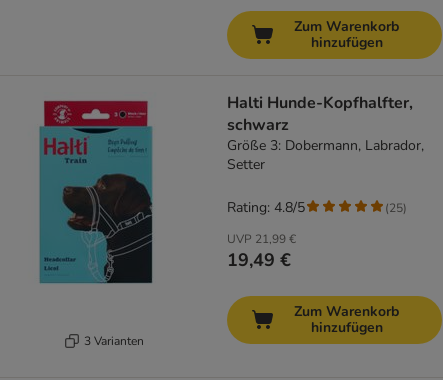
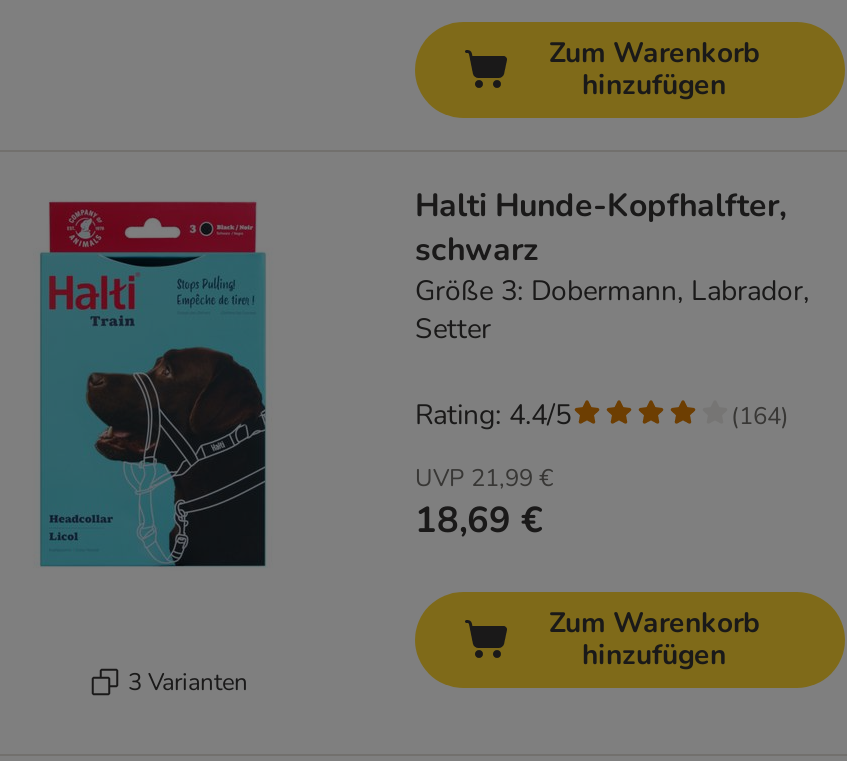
[227,198,305,217] Rating: 4.8/5 -> [415,396,571,434] Rating: 4.4/5
[385,200,407,216] (25) -> [731,399,789,431] (164)
[227,248,291,272] 19,49 € -> [415,496,543,544] 18,69 €

